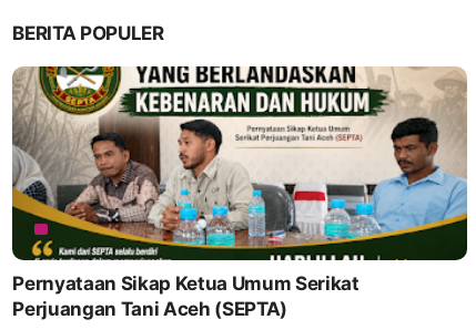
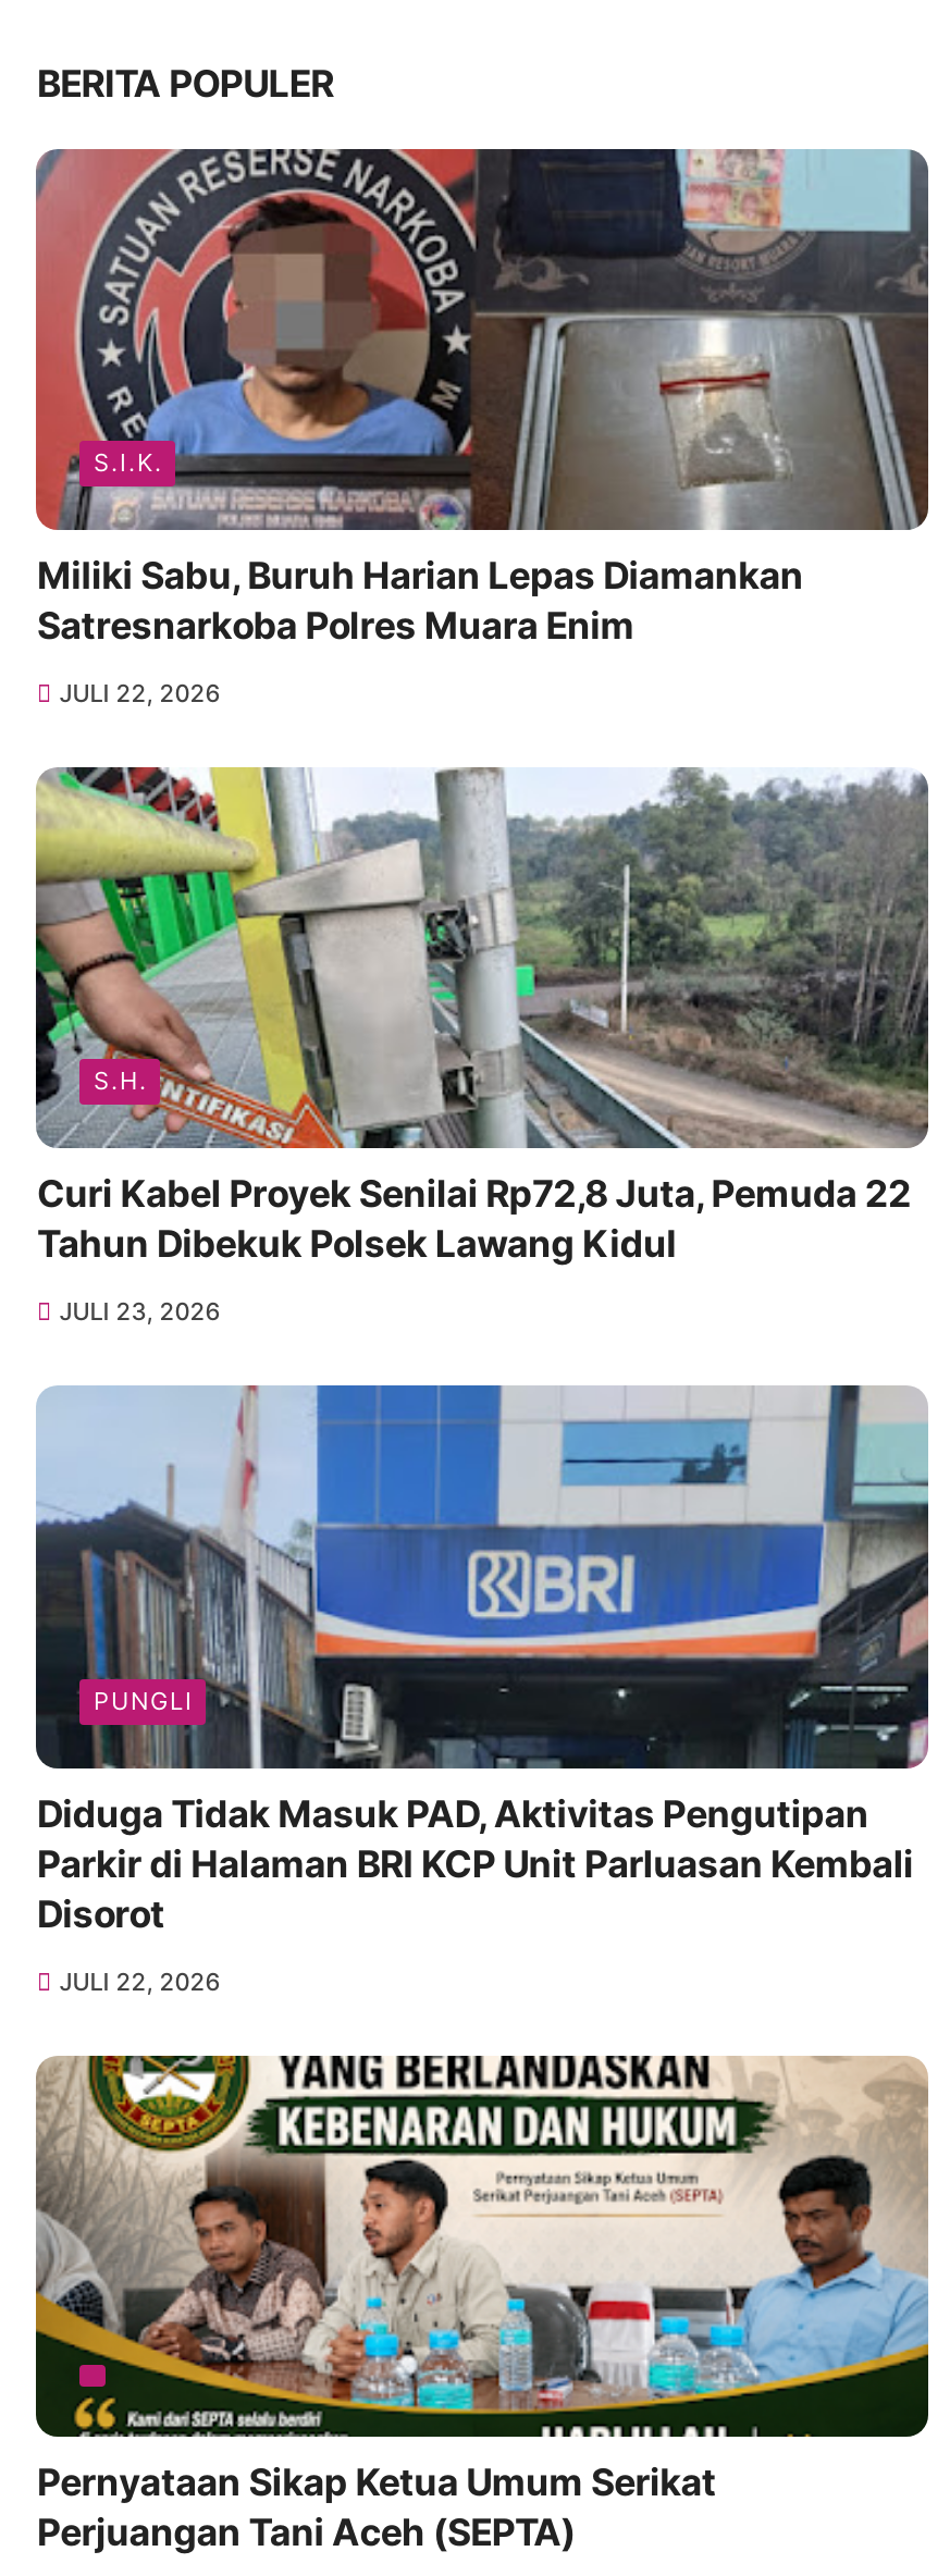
none -> [34,147,930,709] [image] | S.I.K. | Miliki Sabu, Buruh Harian Lepas Diamankan | Satresnarkoba Polres Muara Enim | JULI 22, 2026
none -> [34,765,930,1328] [image] | S.H. | Curi Kabel Proyek Senilai Rp72,8 Juta, Pemuda 22 | Tahun Dibekuk Polsek Lawang Kidul | JULI 23, 2026
none -> [34,1383,930,1996] [image] | PUNGLI | Diduga Tidak Masuk PAD, Aktivitas Pengutipan | Parkir di Halaman BRI KCP Unit Parluasan Kembali | Disorot | JULI 22, 2026

